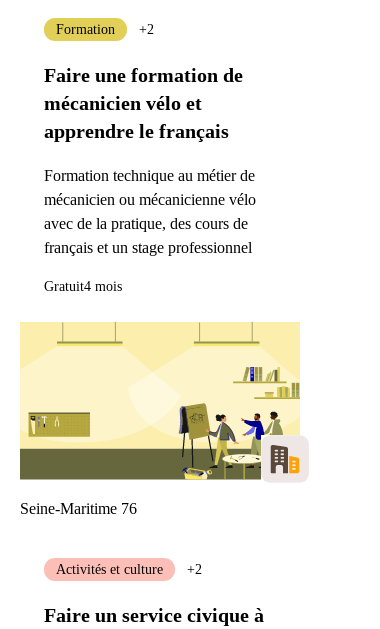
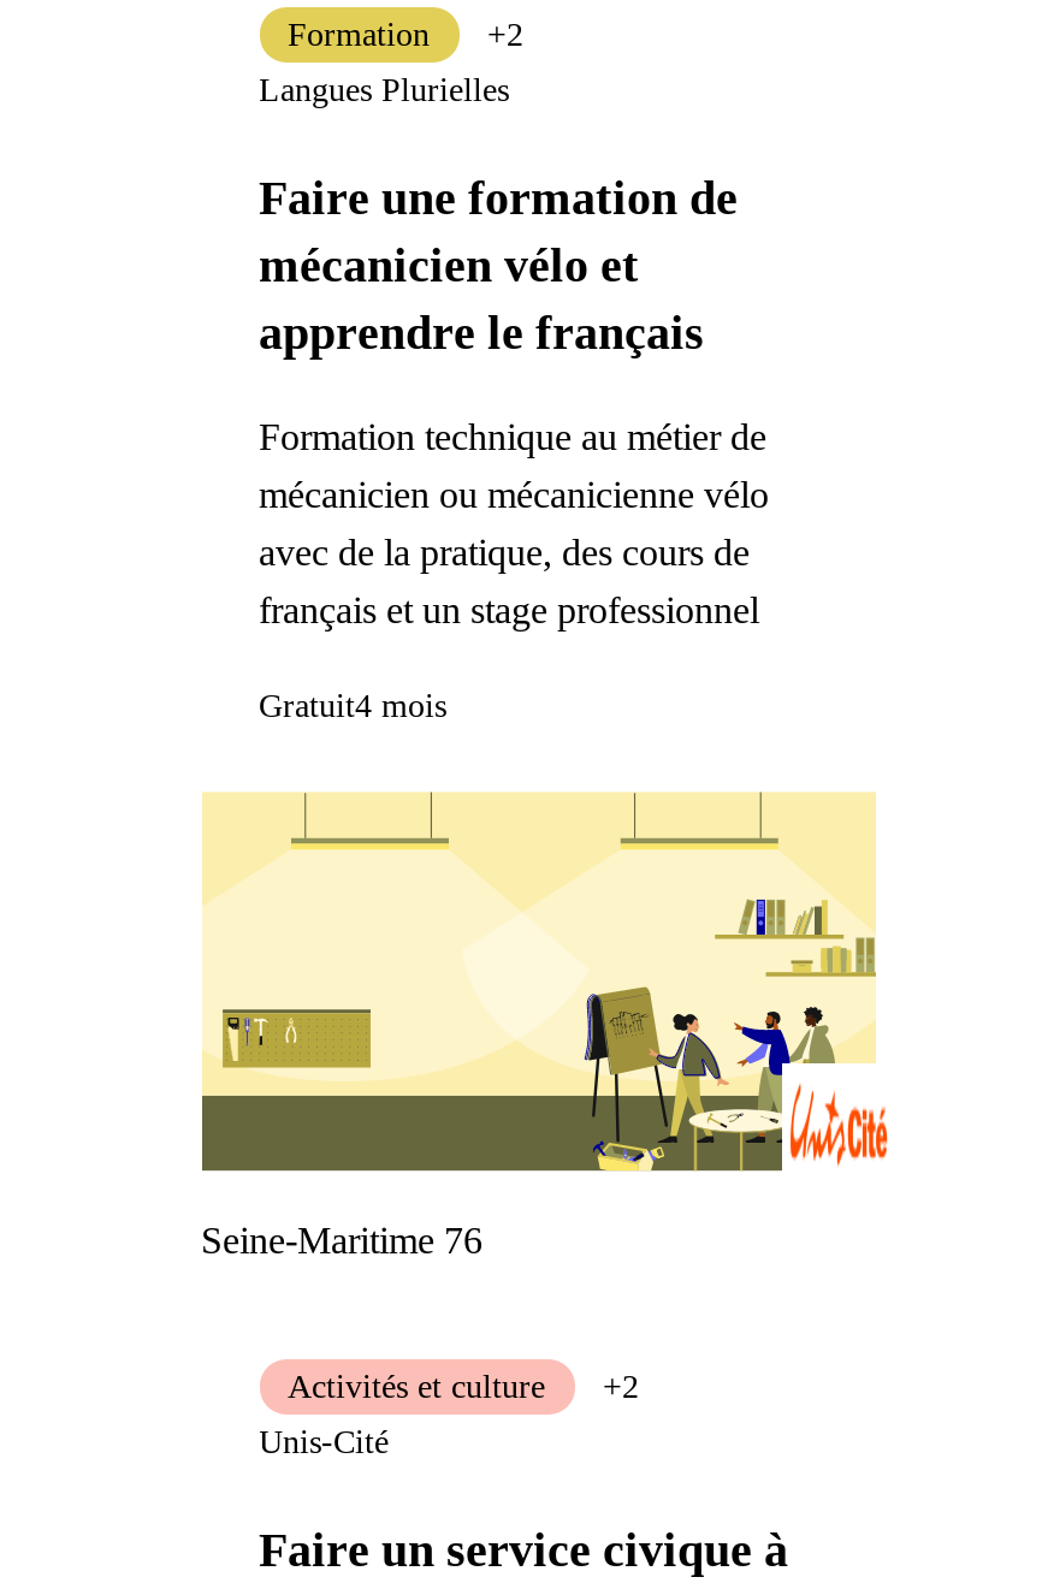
none -> [259,71,509,107] Langues Plurielles
[264,438,307,481] [image] -> [787,1068,890,1169] [image]
none -> [259,1424,389,1460] Unis-Cité

